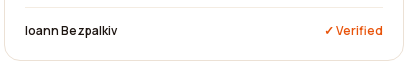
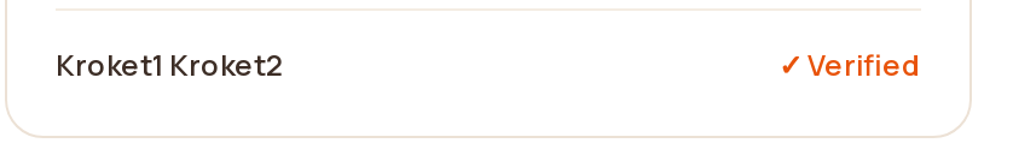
[25,22,117,39] Ioann Bezpalkiv -> [56,44,285,85] Kroket1 Kroket2

